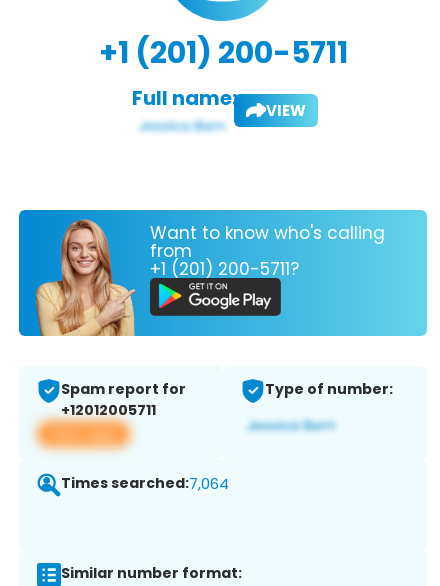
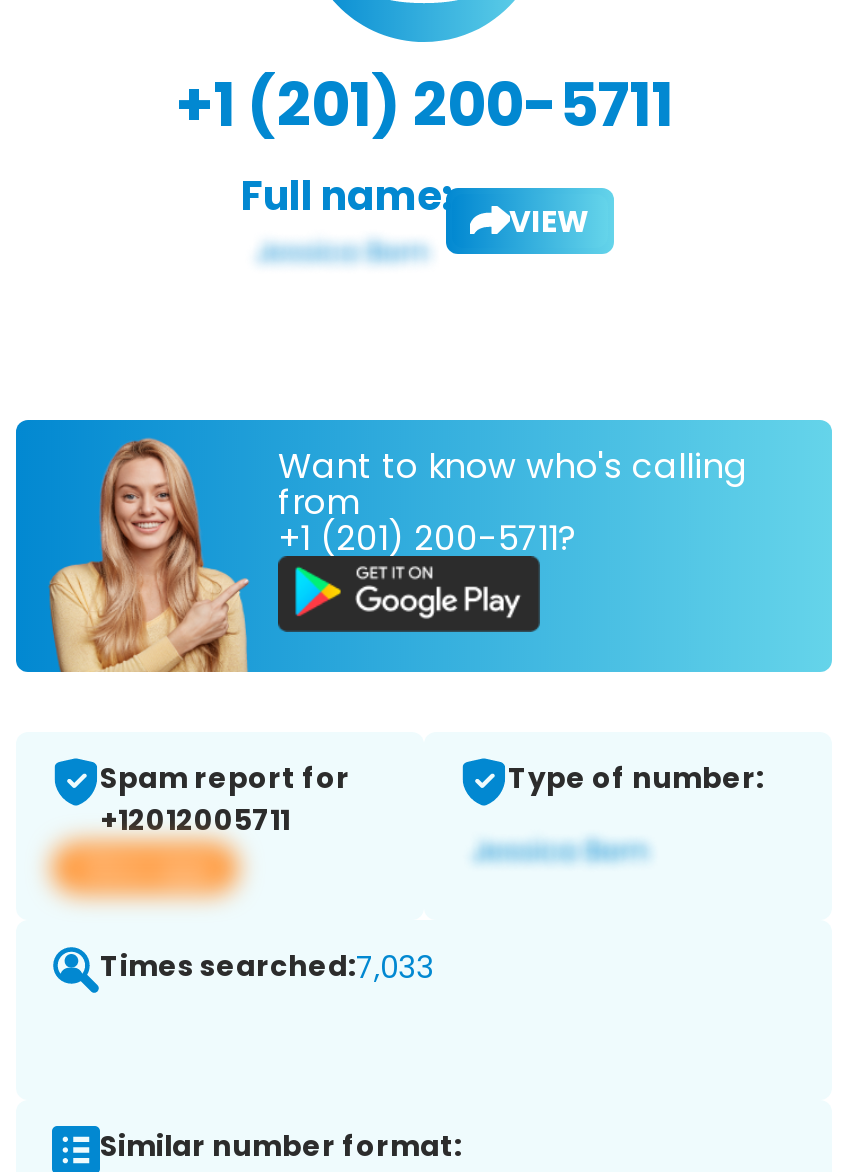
[61,473,229,494] Times searched:7,064 -> [100,946,434,988] Times searched:7,033

